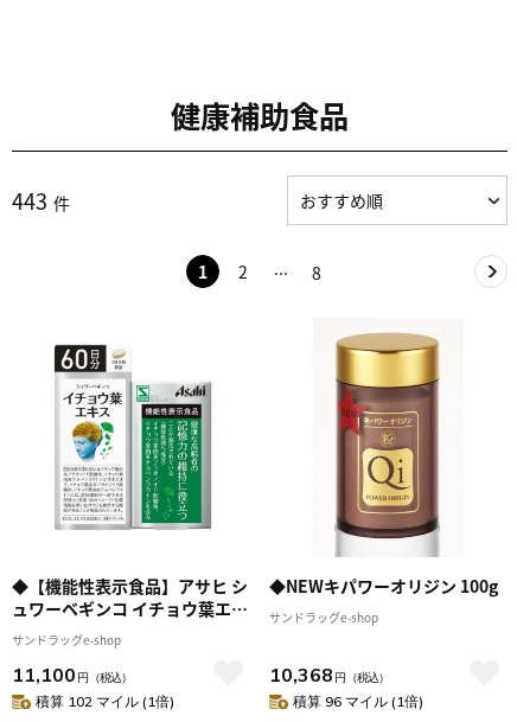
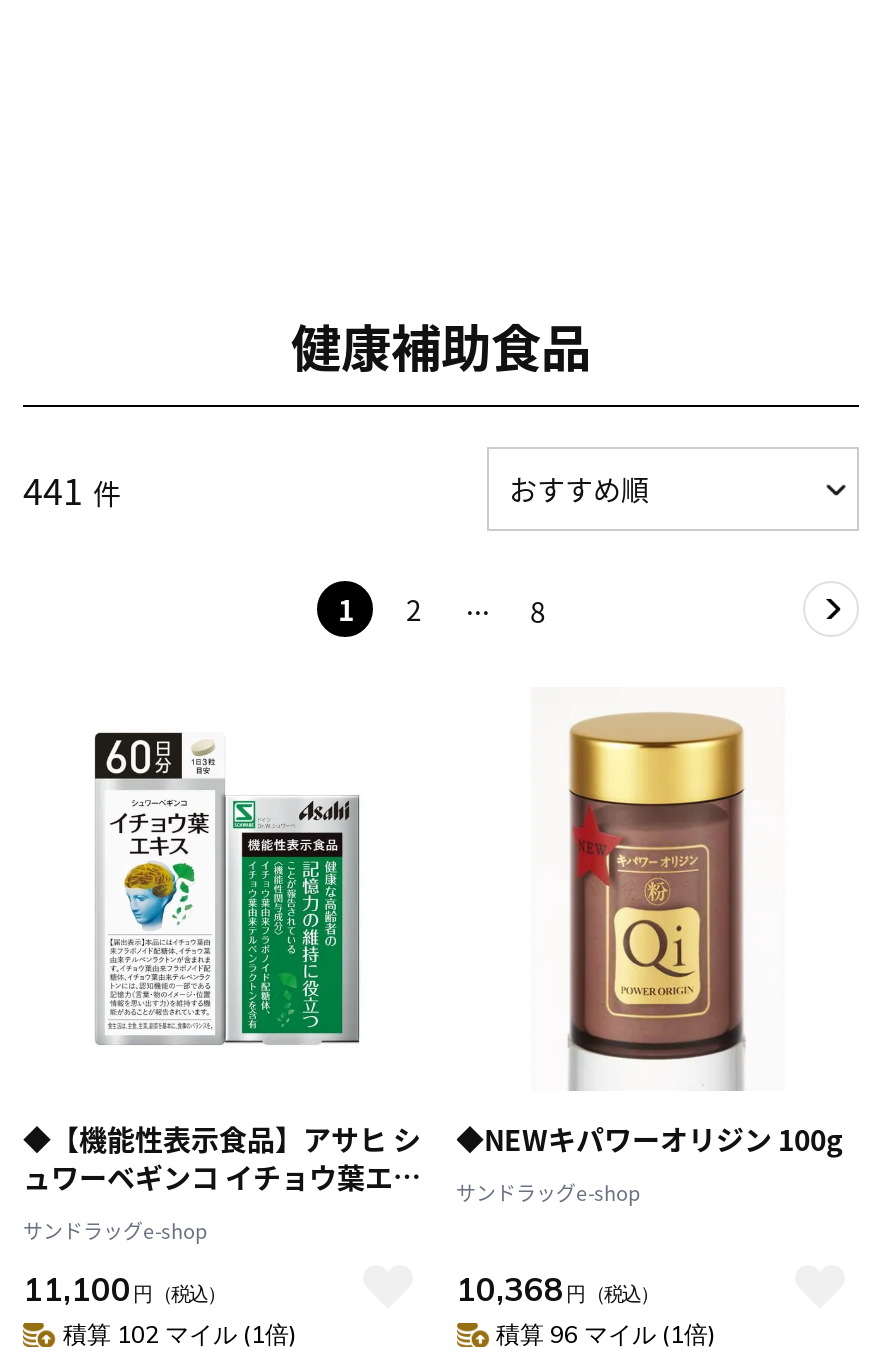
[12,184,70,215] 443 件 -> [23,462,121,514] 441 件

